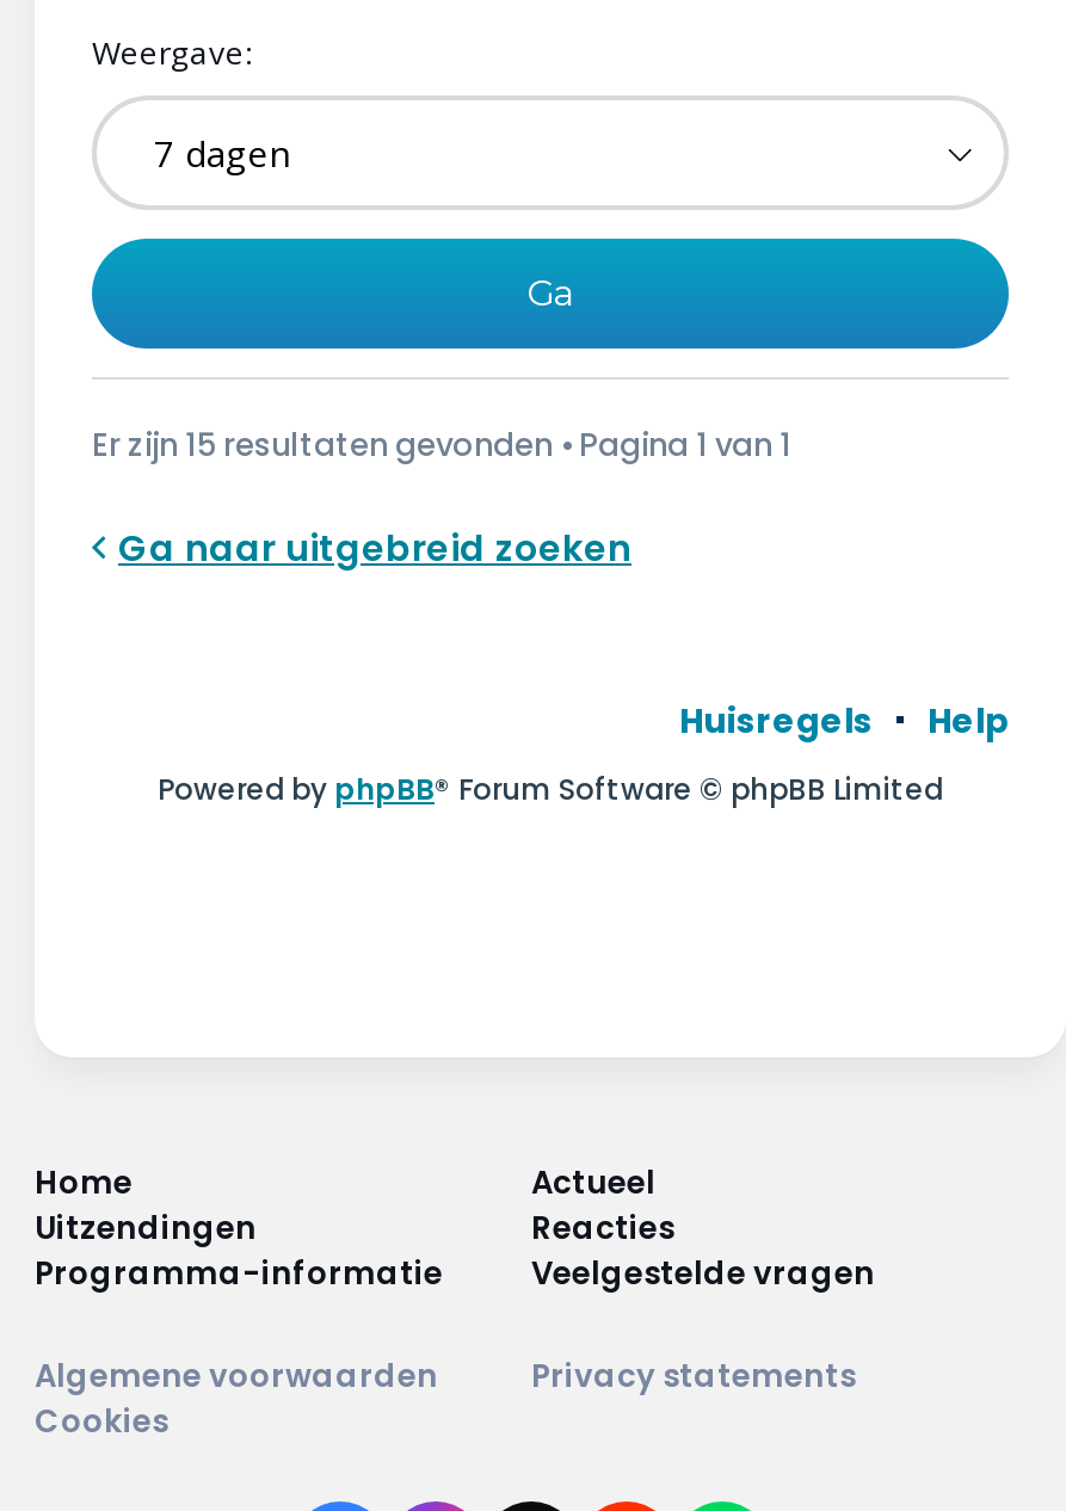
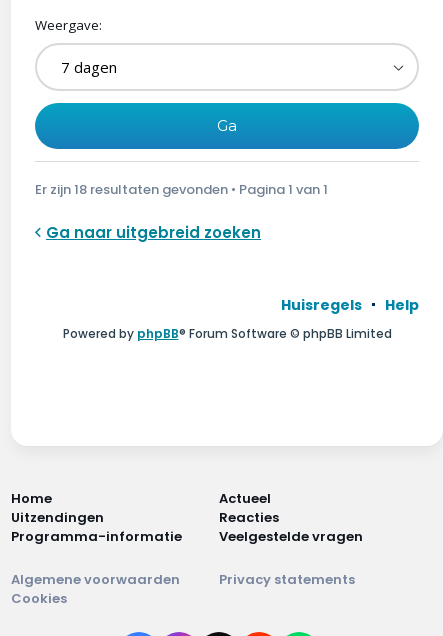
[92,423,791,468] Er zijn 15 resultaten gevonden • Pagina 1 van 1 -> [35,180,328,199] Er zijn 18 resultaten gevonden • Pagina 1 van 1

